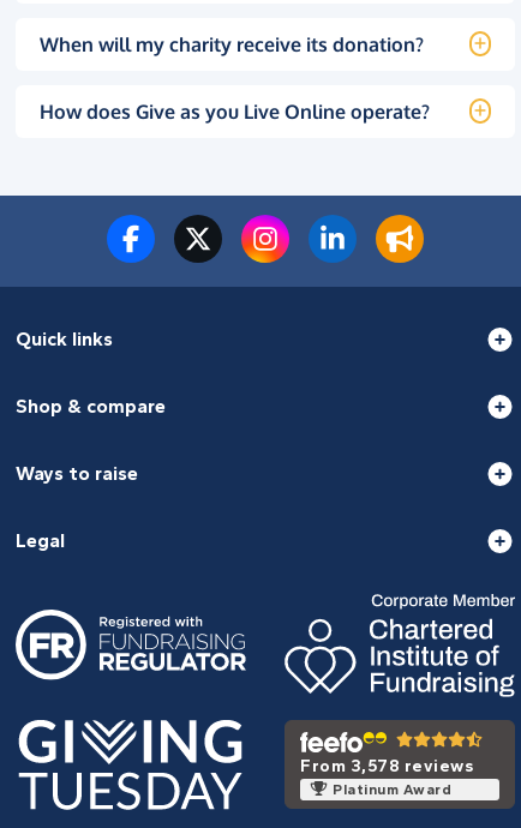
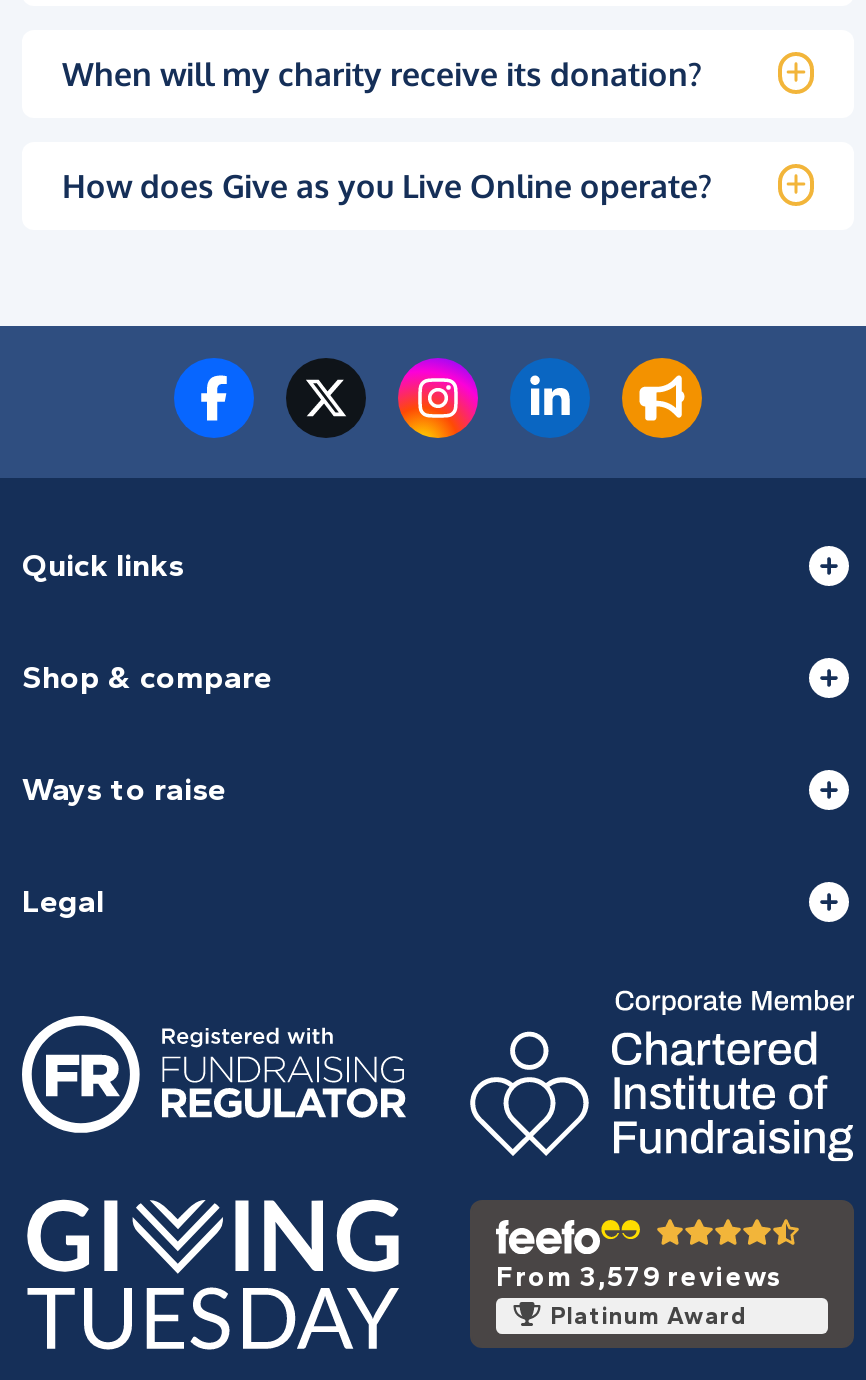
[300,756,473,776] From 3,578 reviews -> [496,1259,782,1293] From 3,579 reviews

